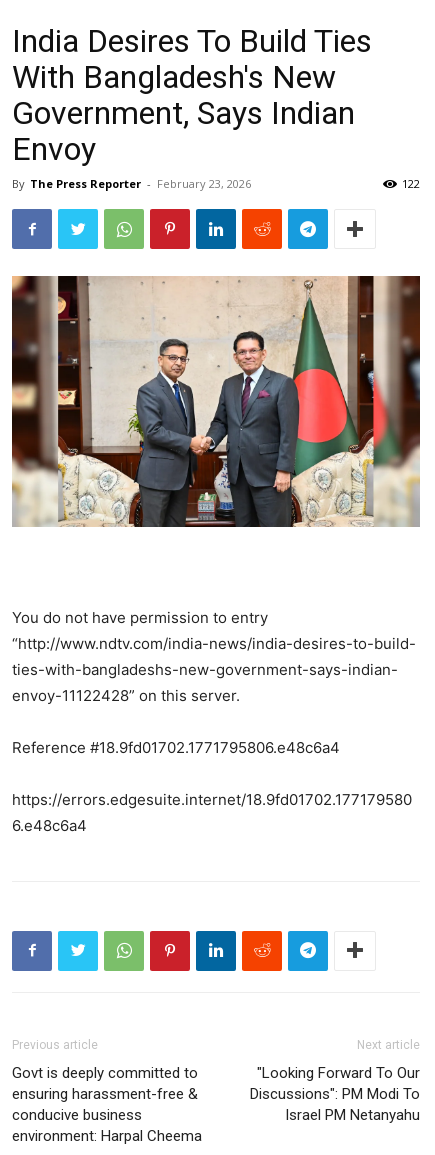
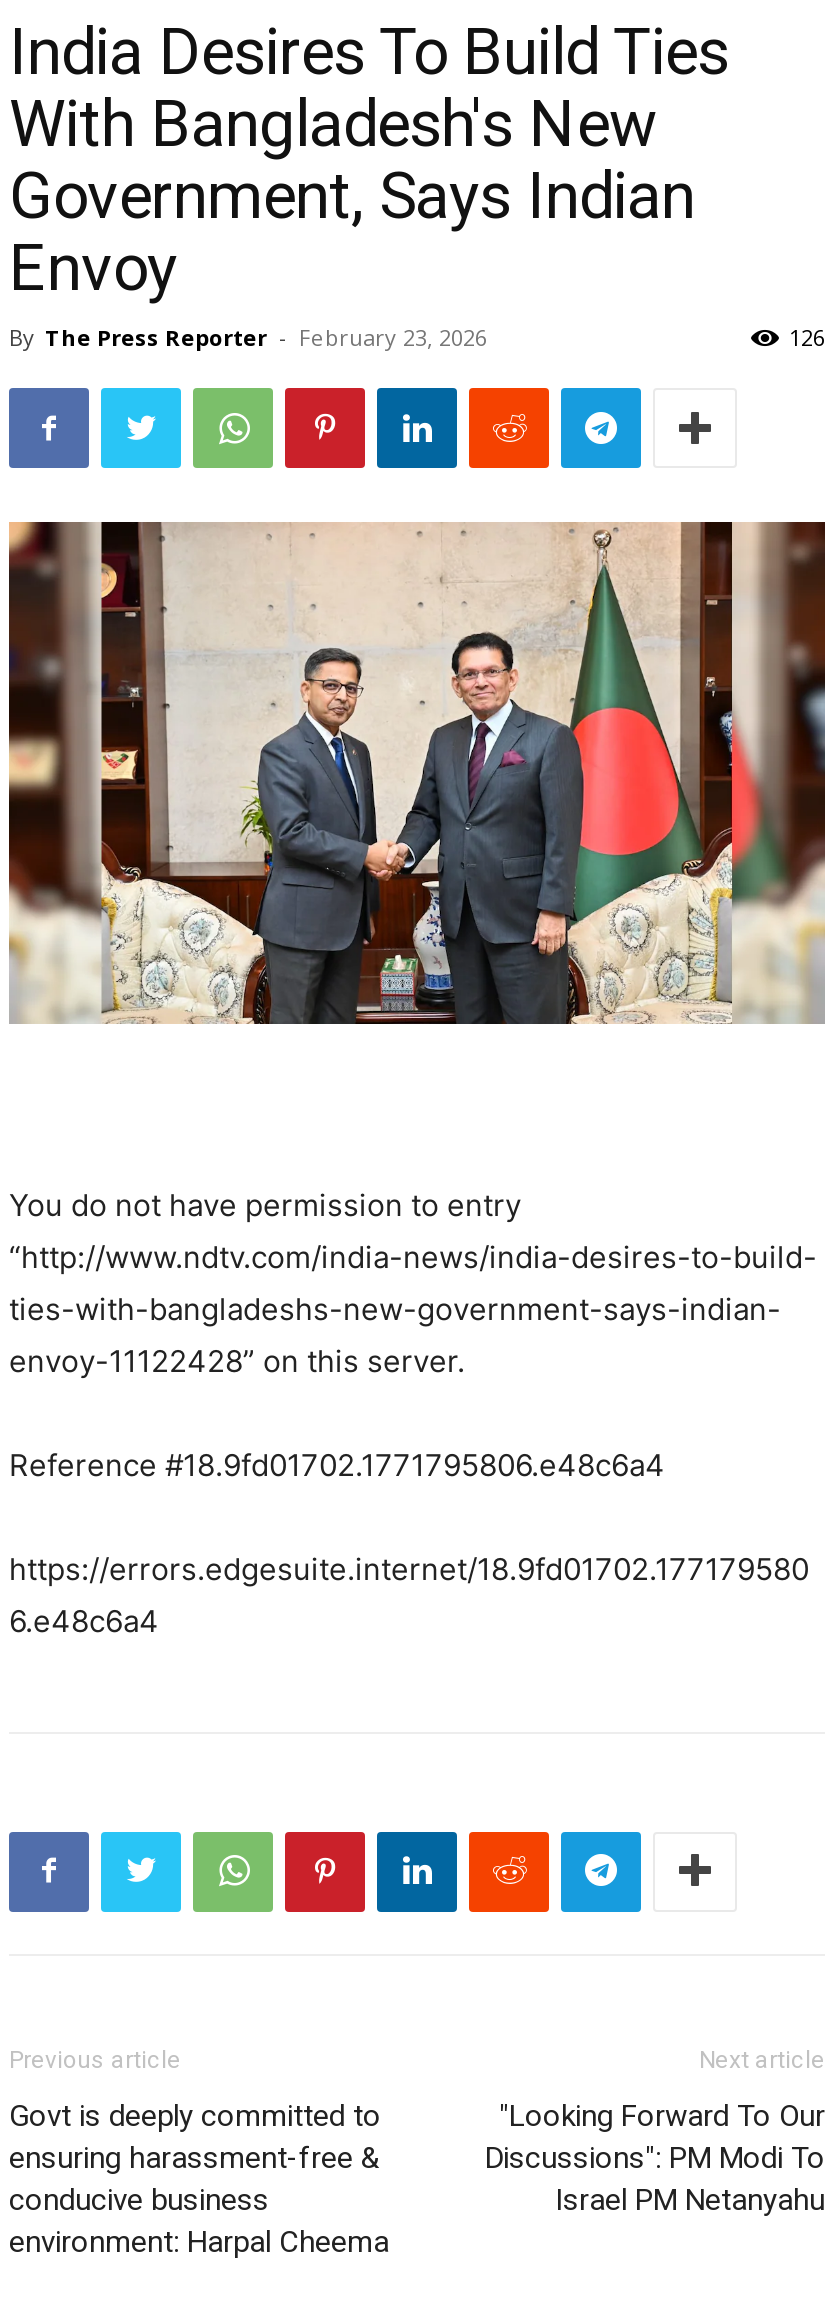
[402,176,420,191] 122 -> [789,322,825,352] 126

